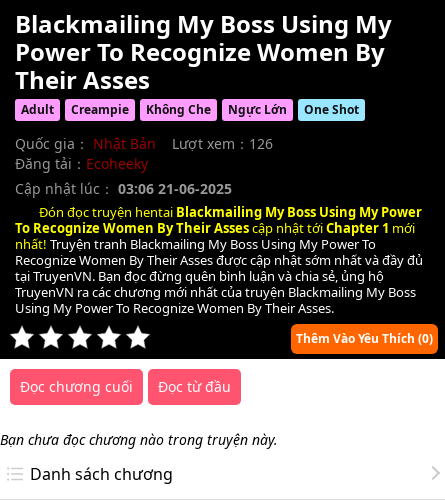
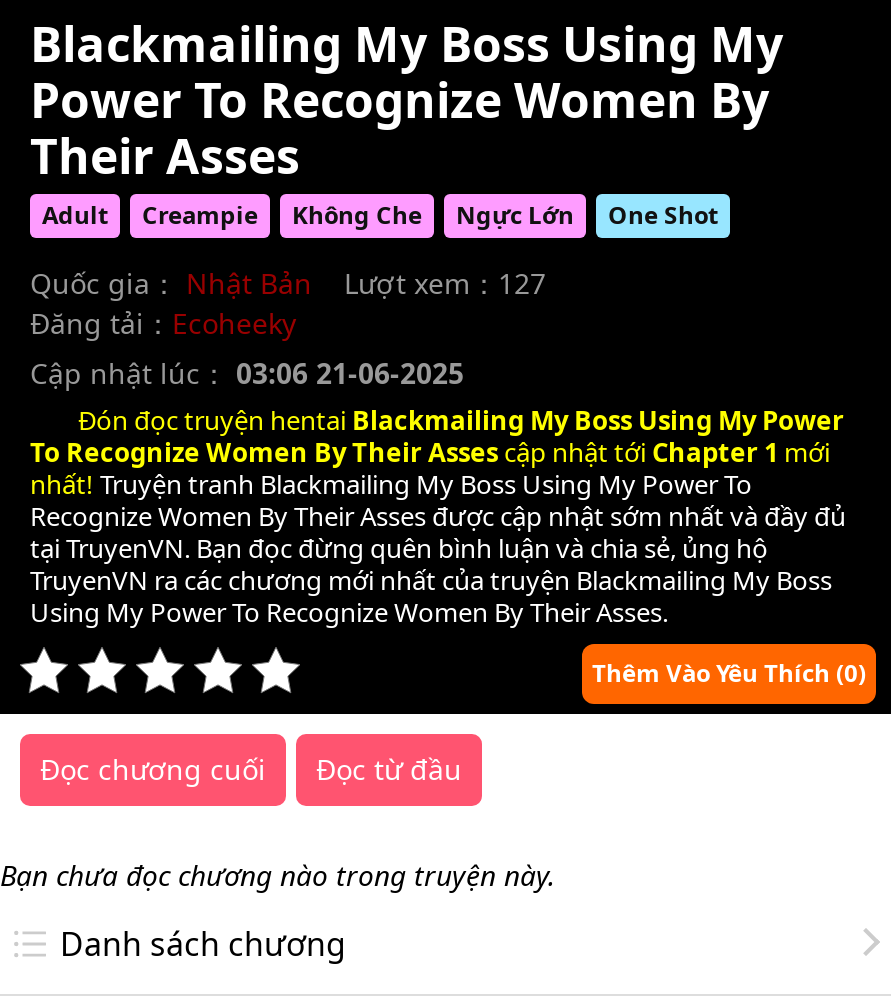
[172,134,273,153] Lượt xem：126 -> [344,264,546,302] Lượt xem：127

